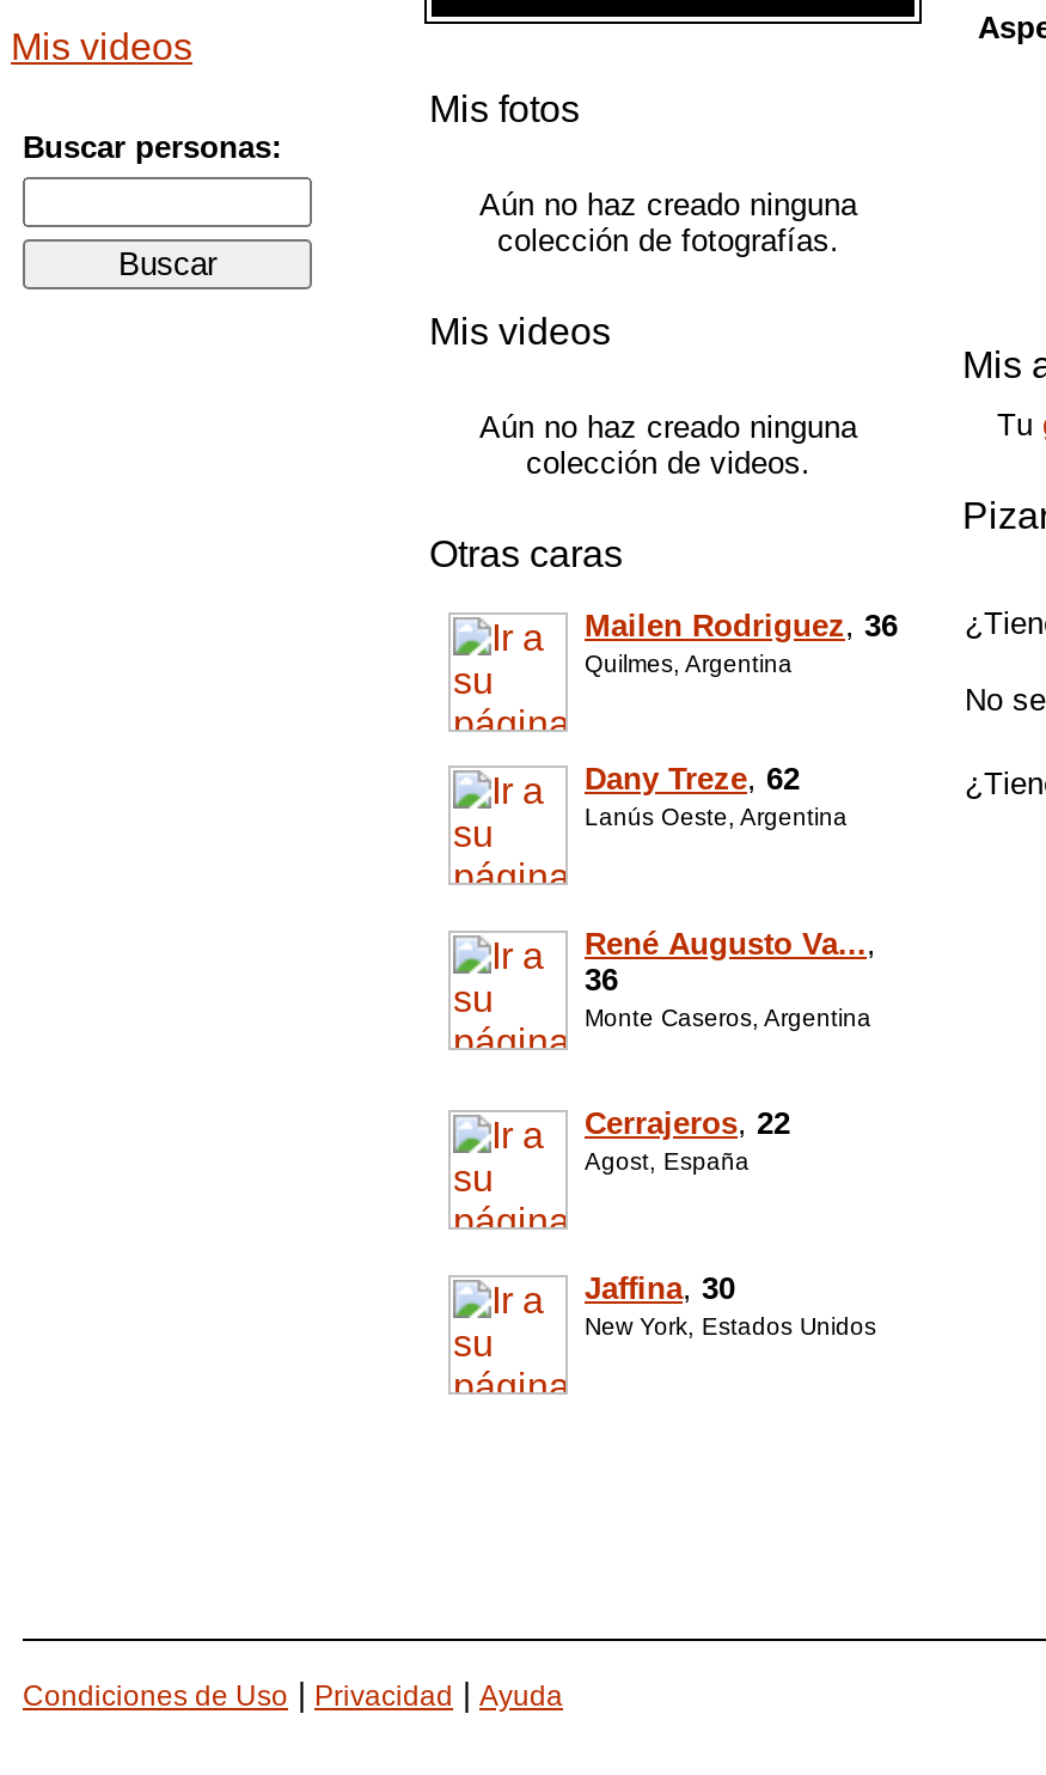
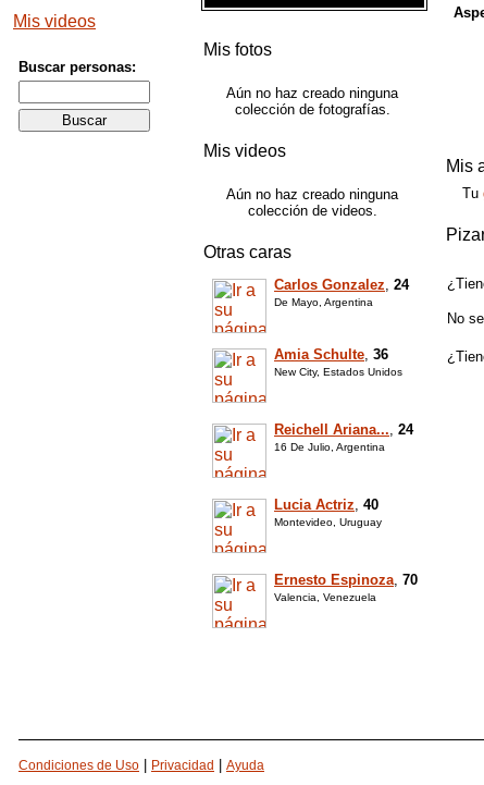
[585,608,898,677] Mailen Rodriguez, 36 | Quilmes, Argentina -> [274,277,409,308] Carlos Gonzalez, 24 | De Mayo, Argentina
[585,761,848,830] Dany Treze, 62 | Lanús Oeste, Argentina -> [274,346,402,378] Amia Schulte, 36 | New City, Estados Unidos
[585,926,876,1031] René Augusto Va..., | 36 | Monte Caseros, Argentina -> [274,421,413,453] Reichell Ariana..., 24 | 16 De Julio, Argentina
[585,1105,790,1175] Cerrajeros, 22 | Agost, España -> [274,496,382,528] Lucia Actriz, 40 | Montevideo, Uruguay
[585,1270,876,1340] Jaffina, 30 | New York, Estados Unidos -> [274,572,418,603] Ernesto Espinoza, 70 | Valencia, Venezuela

